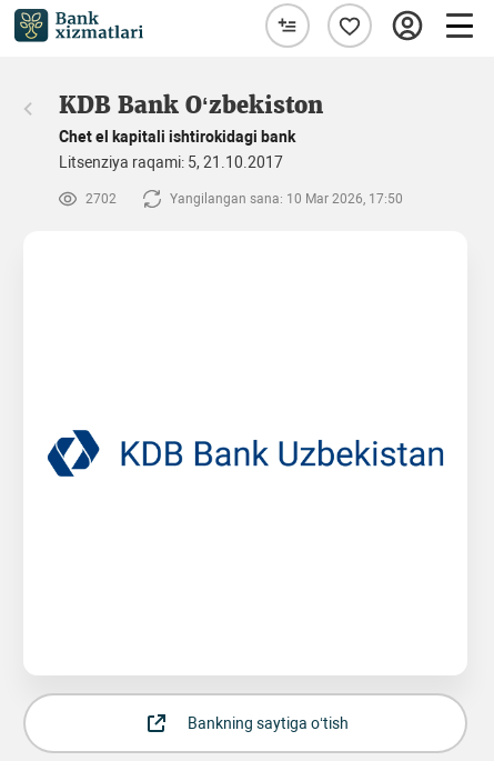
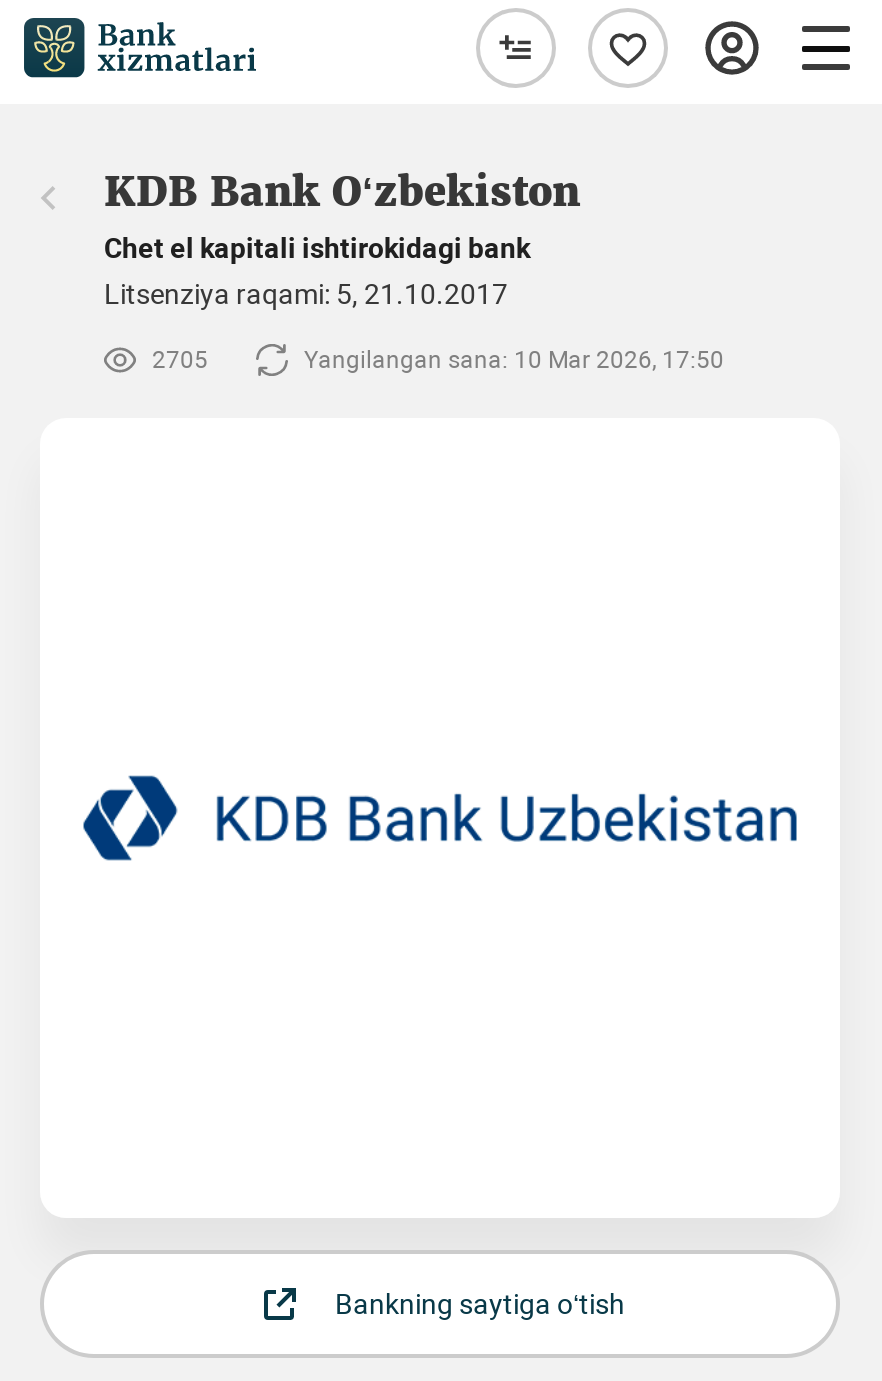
[85,191,117,207] 2702 -> [152,346,208,374] 2705

